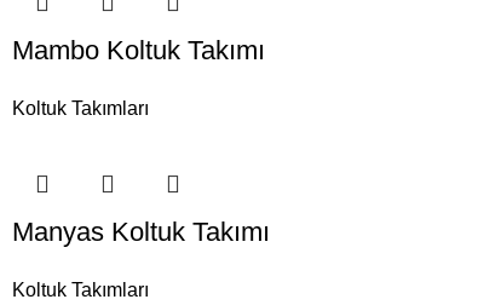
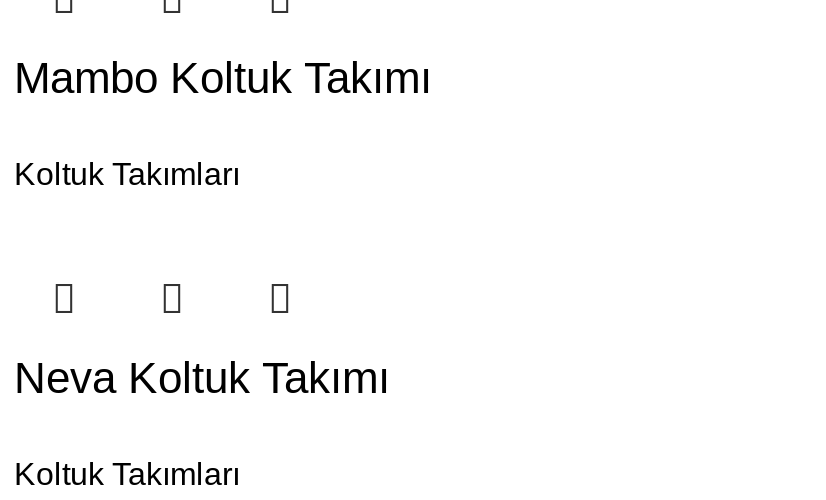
[12,216,270,246] Manyas Koltuk Takımı -> [14,353,390,403] Neva Koltuk Takımı

